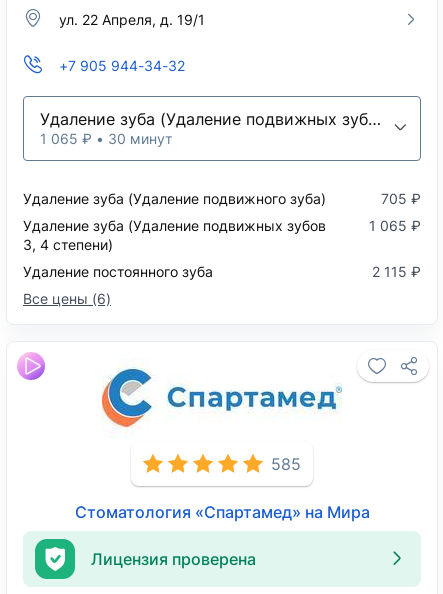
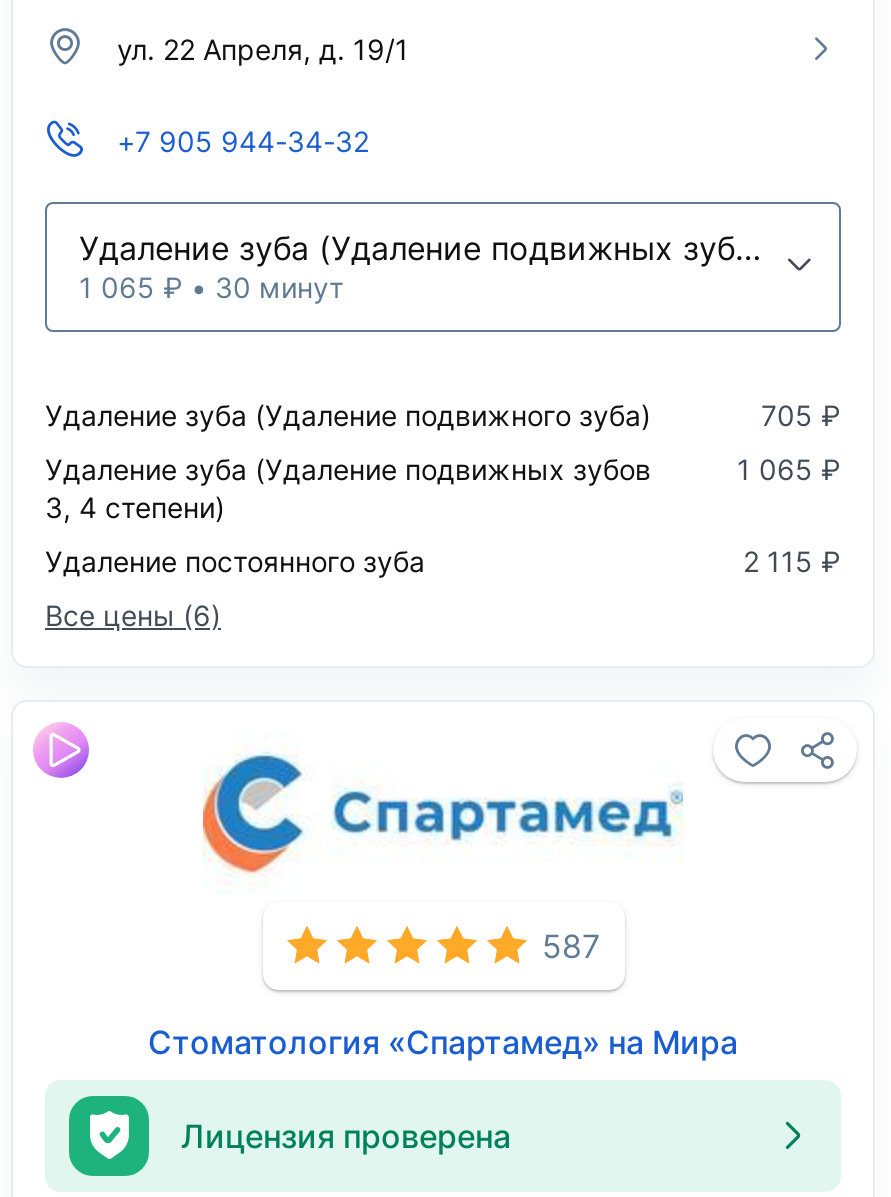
[271,454,301,474] 585 -> [542,926,600,966] 587

